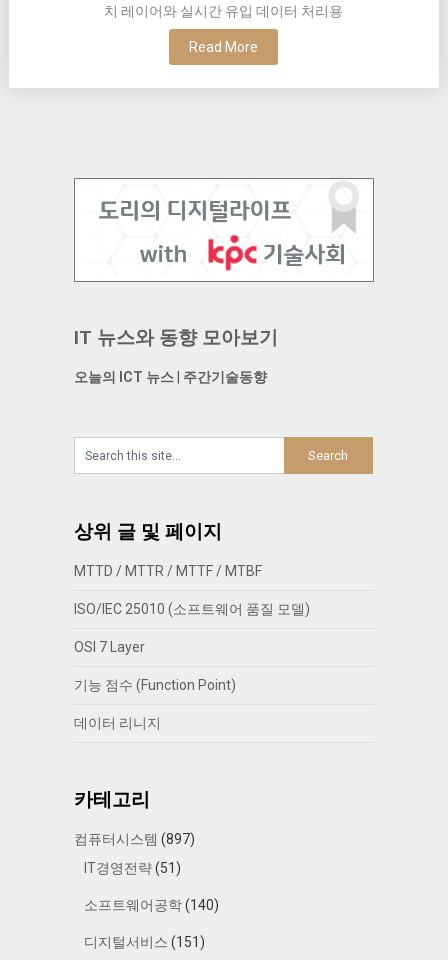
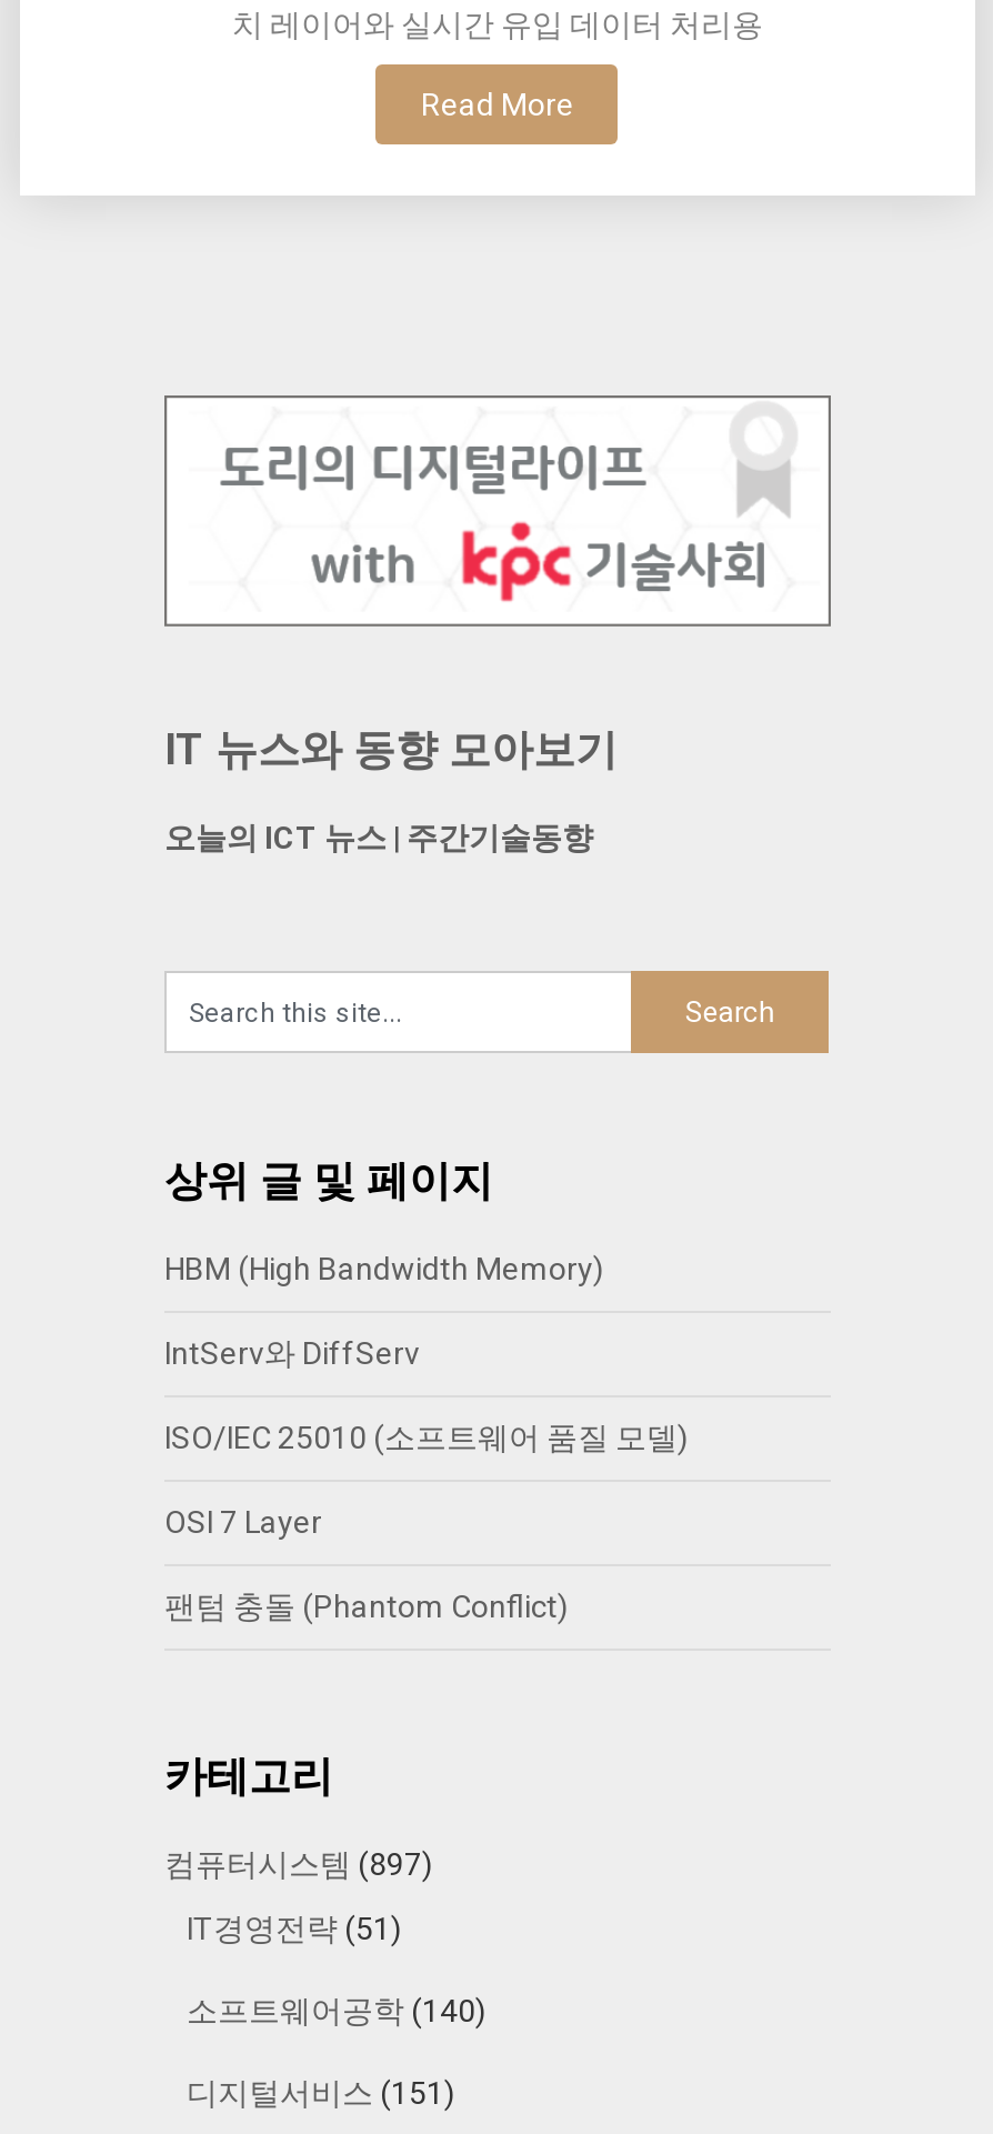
[74,563,262,579] MTTD / MTTR / MTTF / MTBF -> [164,1251,604,1371] HBM (High Bandwidth Memory) | IntServ와 DiffServ
moved [74,601,310,655] -> [164,1420,689,1540]: ISO/IEC 25010 (소프트웨어 품질 모델) | OSI 7 Layer
[74,677,236,731] 기능 점수 (Function Point) | 데이터 리니지 -> [164,1589,569,1624] 팬텀 충돌 (Phantom Conflict)

